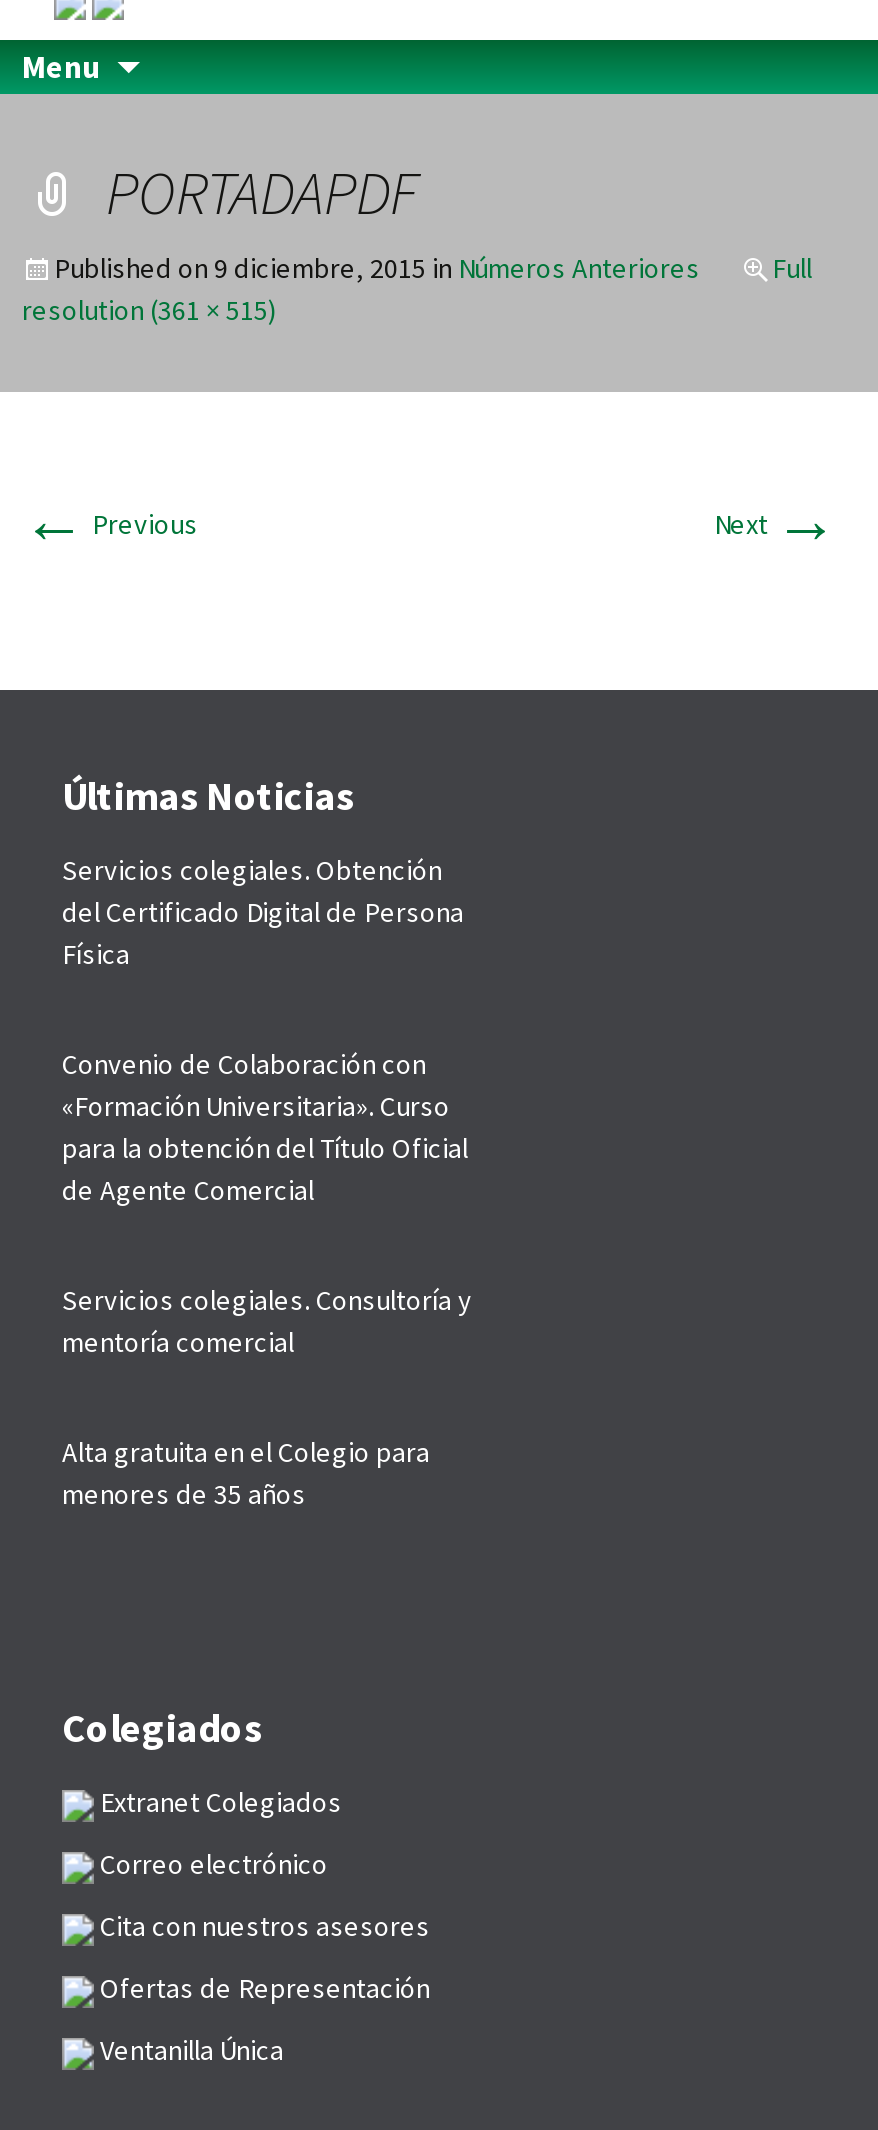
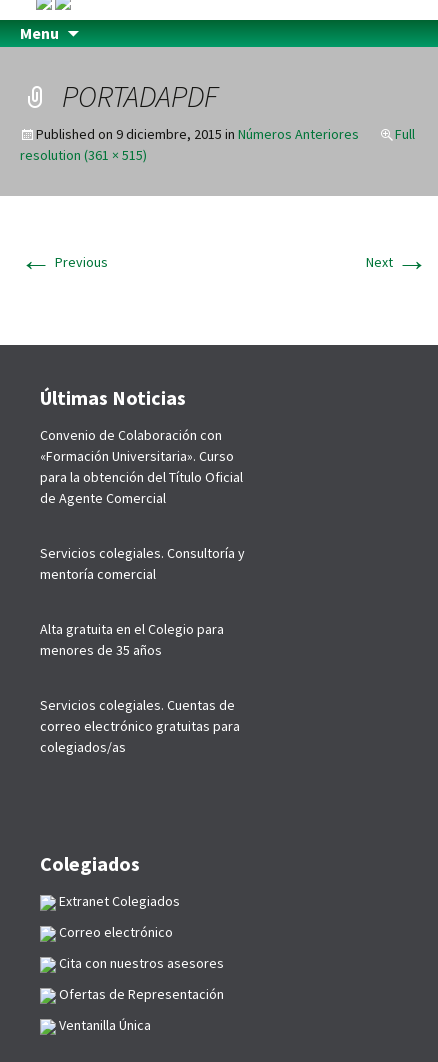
[62,852,464,972] Servicios colegiales. Obtención | del Certificado Digital de Persona | Física -> none
moved [62,1046,472,1512] -> [40,426,245,659]: Convenio de Colaboración con | «Formación Universitaria». Curso | para la obtención del Título Oficial | de Agente Comercial | Servicios colegiales. Consultoría y | mentoría comercial | Alta gratuita en el Colegio para | menores de 35 años
none -> [40,696,240,756] Servicios colegiales. Cuentas de | correo electrónico gratuitas para | colegiados/as

